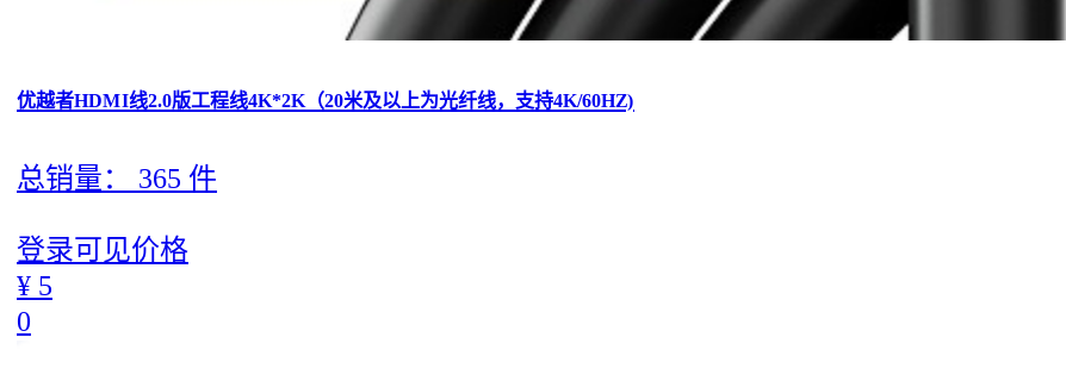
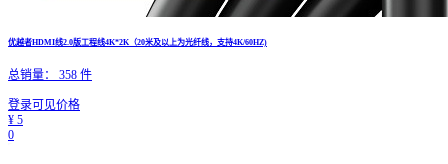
[17,163,217,196] 总销量：365件 -> [8,68,92,82] 总销量：358件

